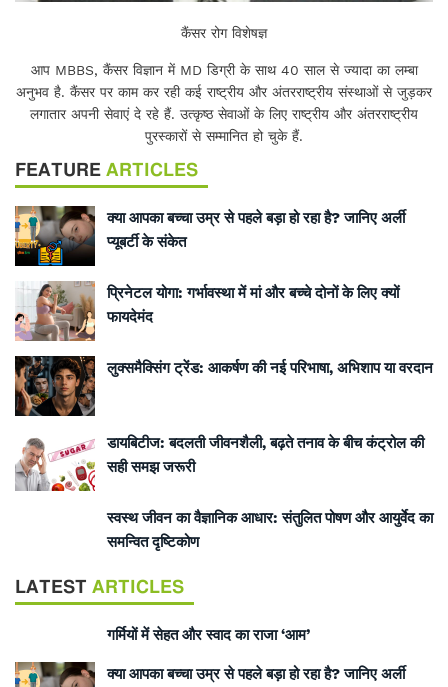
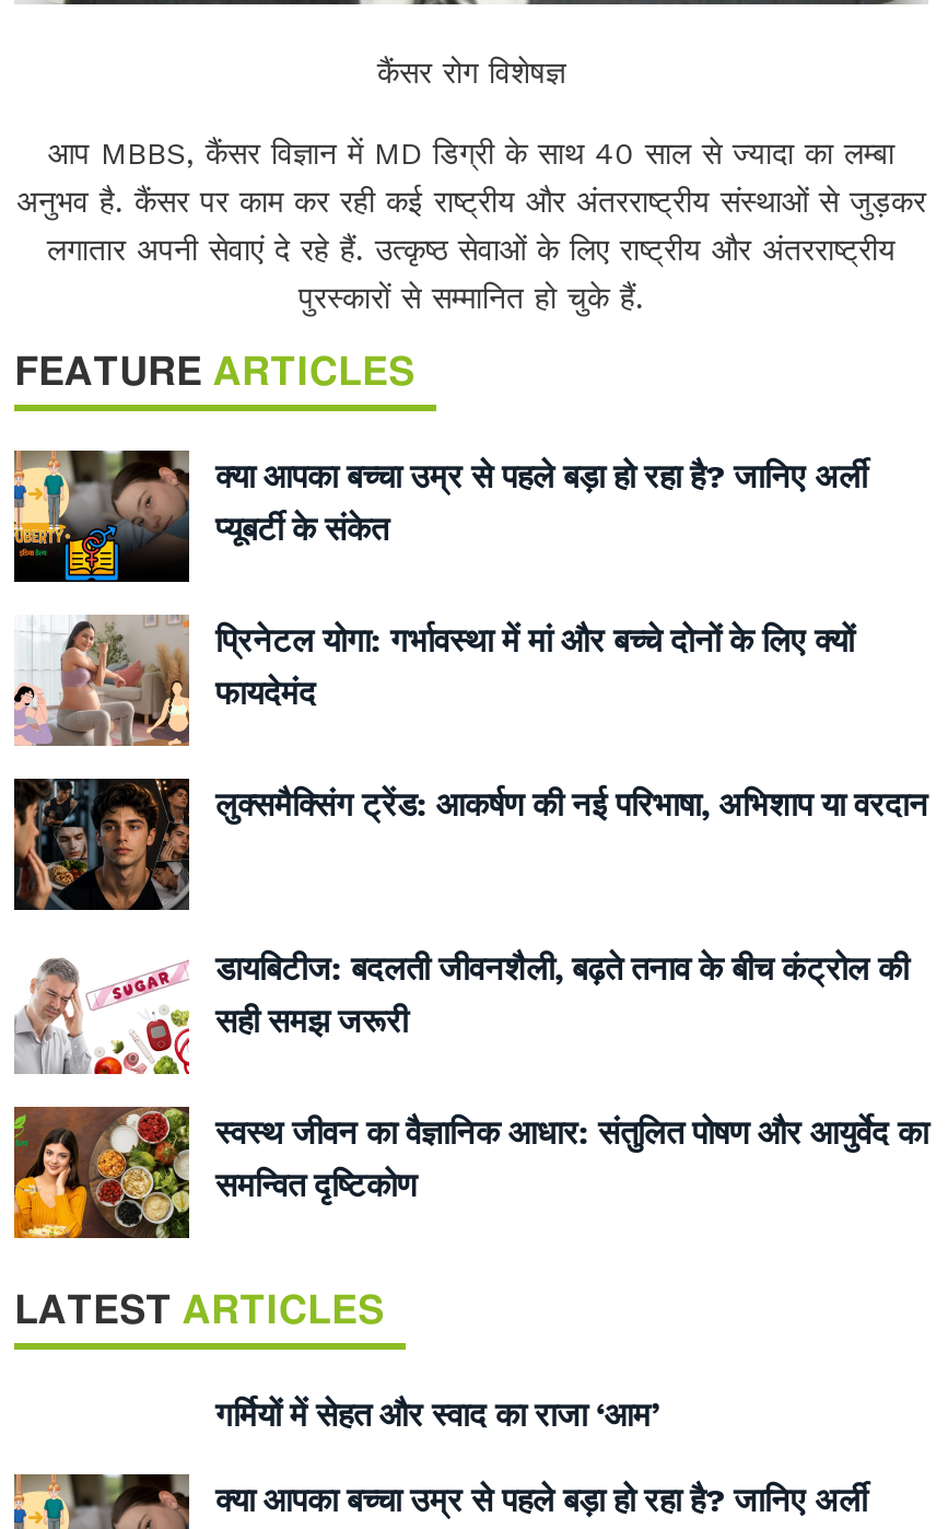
none -> [12,1105,191,1240] [image]

